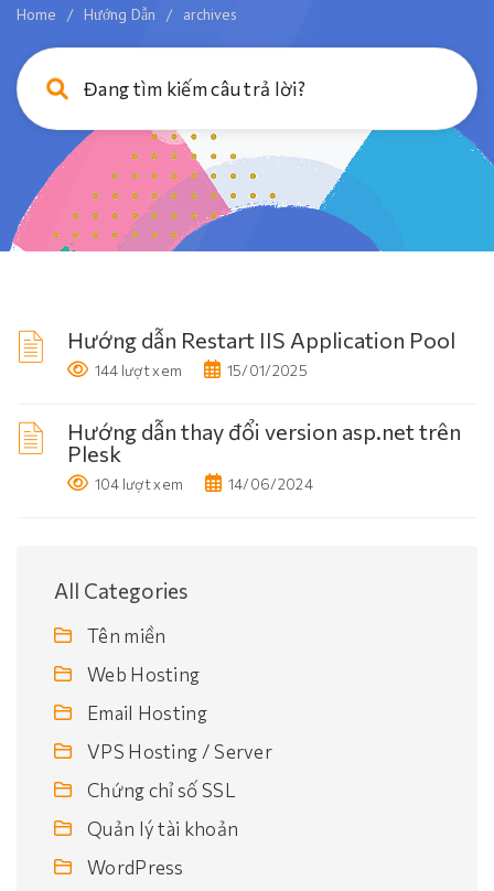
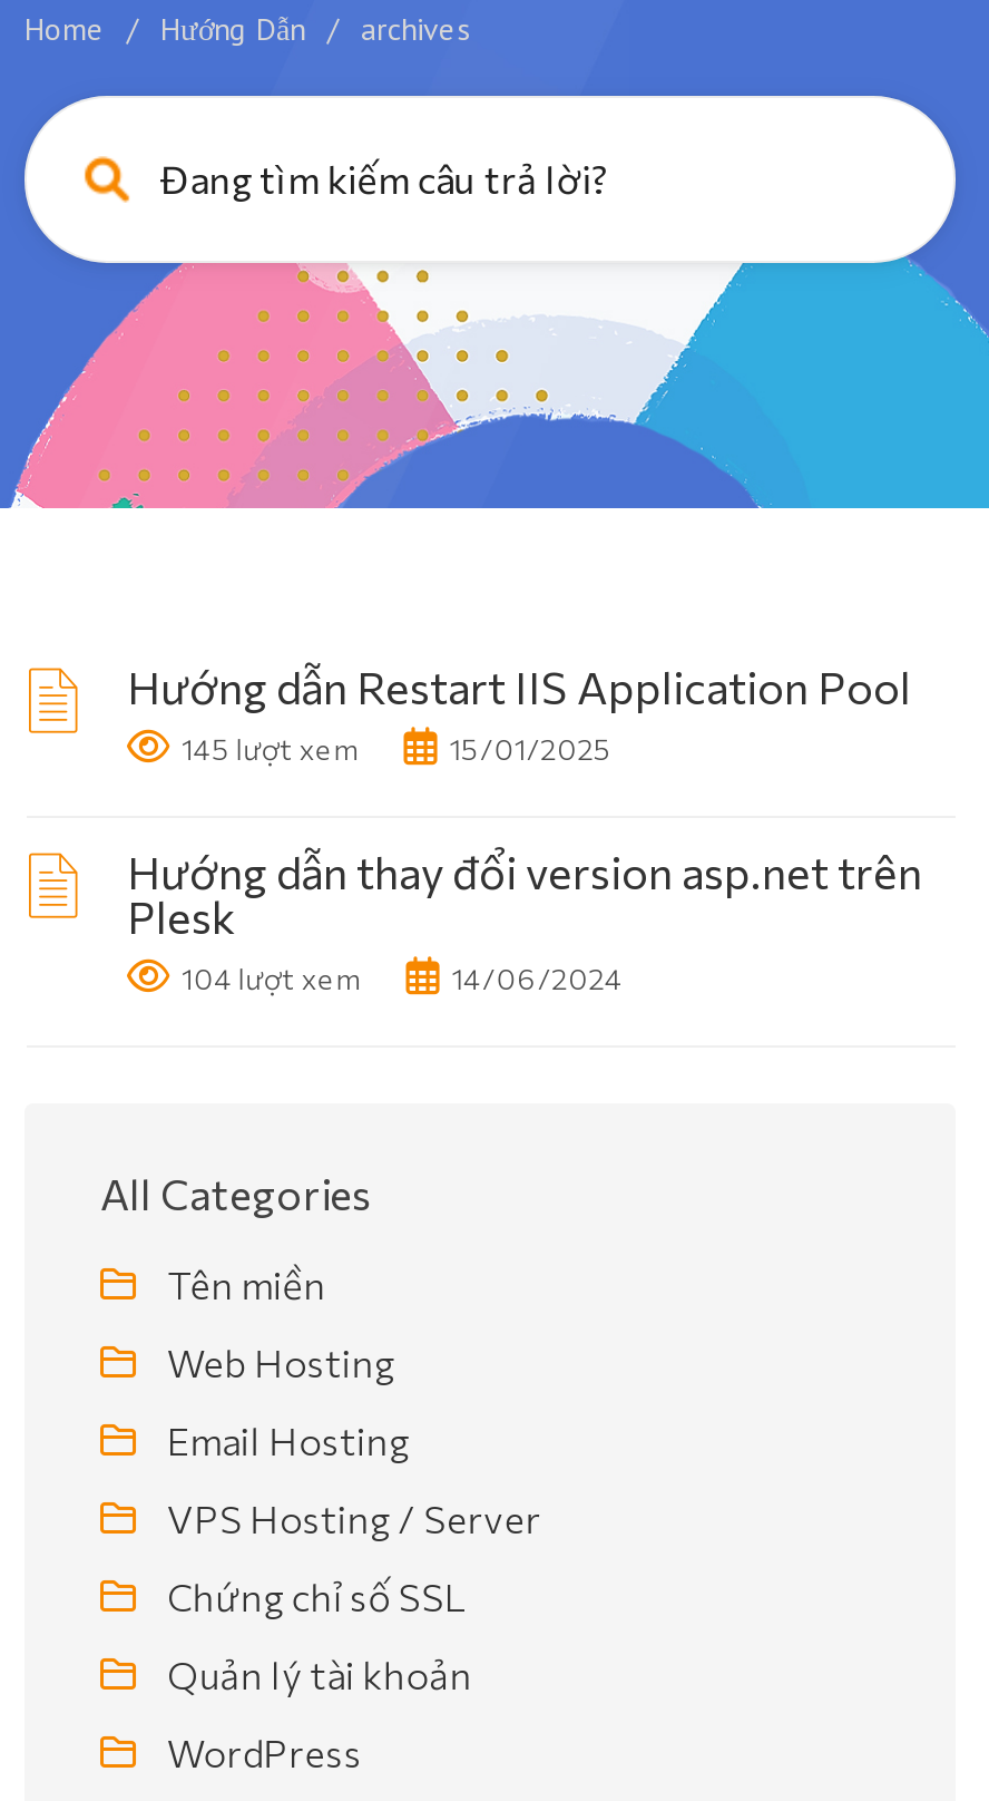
[94,362,182,379] 144 lượt xem -> [182,731,359,767] 145 lượt xem

